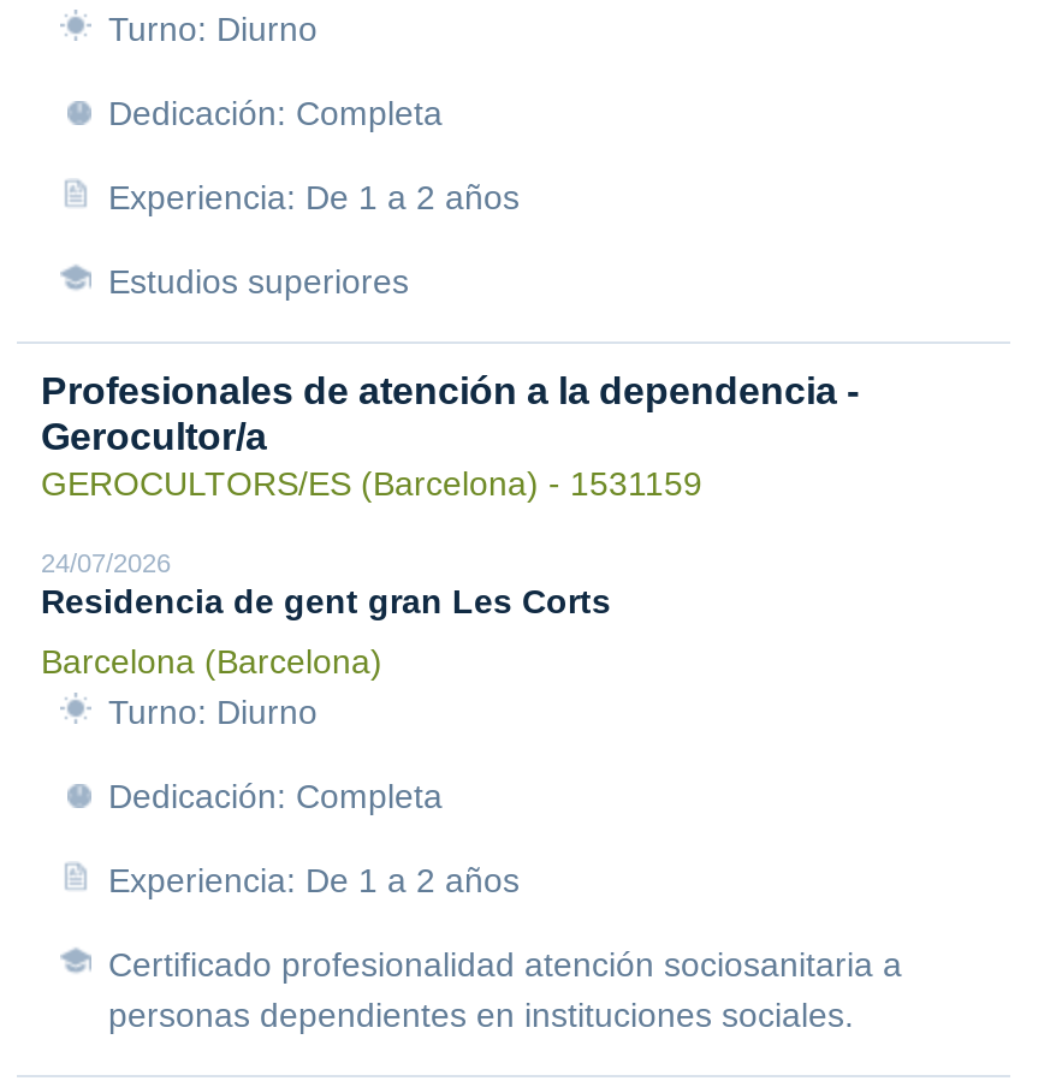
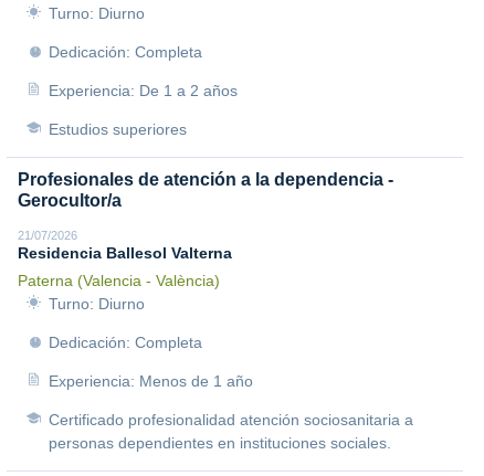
[41,464,702,681] GEROCULTORS/ES (Barcelona) - 1531159 | 24/07/2026 | Residencia de gent gran Les Corts | Barcelona (Barcelona) -> [18,229,232,289] 21/07/2026 | Residencia Ballesol Valterna | Paterna (Valencia - València)
[108,861,520,899] Experiencia: De 1 a 2 años -> [49,372,253,390] Experiencia: Menos de 1 año

